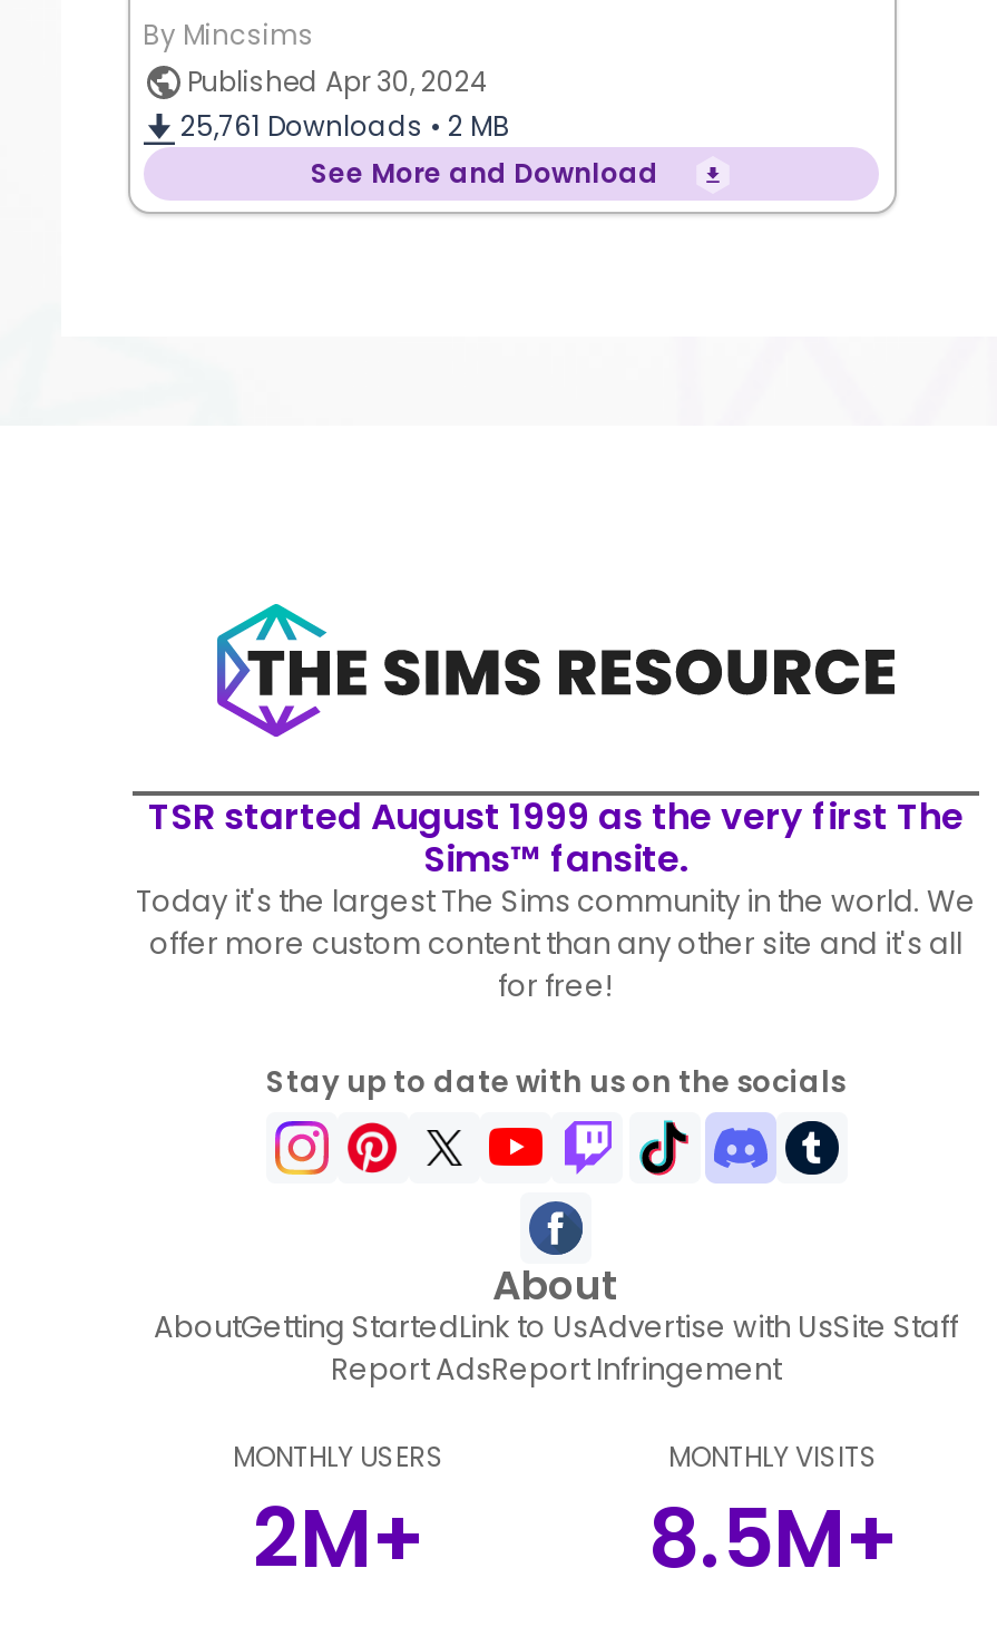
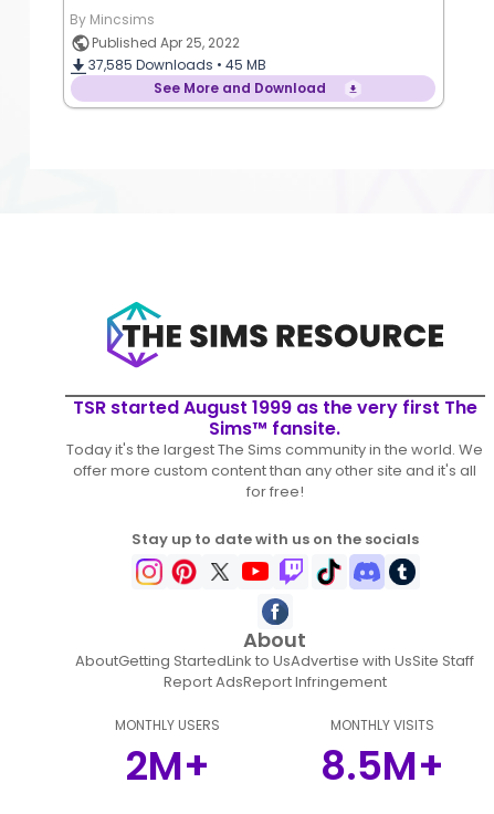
[187,62,488,100] Published Apr 30, 2024 -> [92,33,240,52] Published Apr 25, 2022
[180,107,510,144] 25,761 Downloads • 2 MB -> [89,55,267,74] 37,585 Downloads • 45 MB

